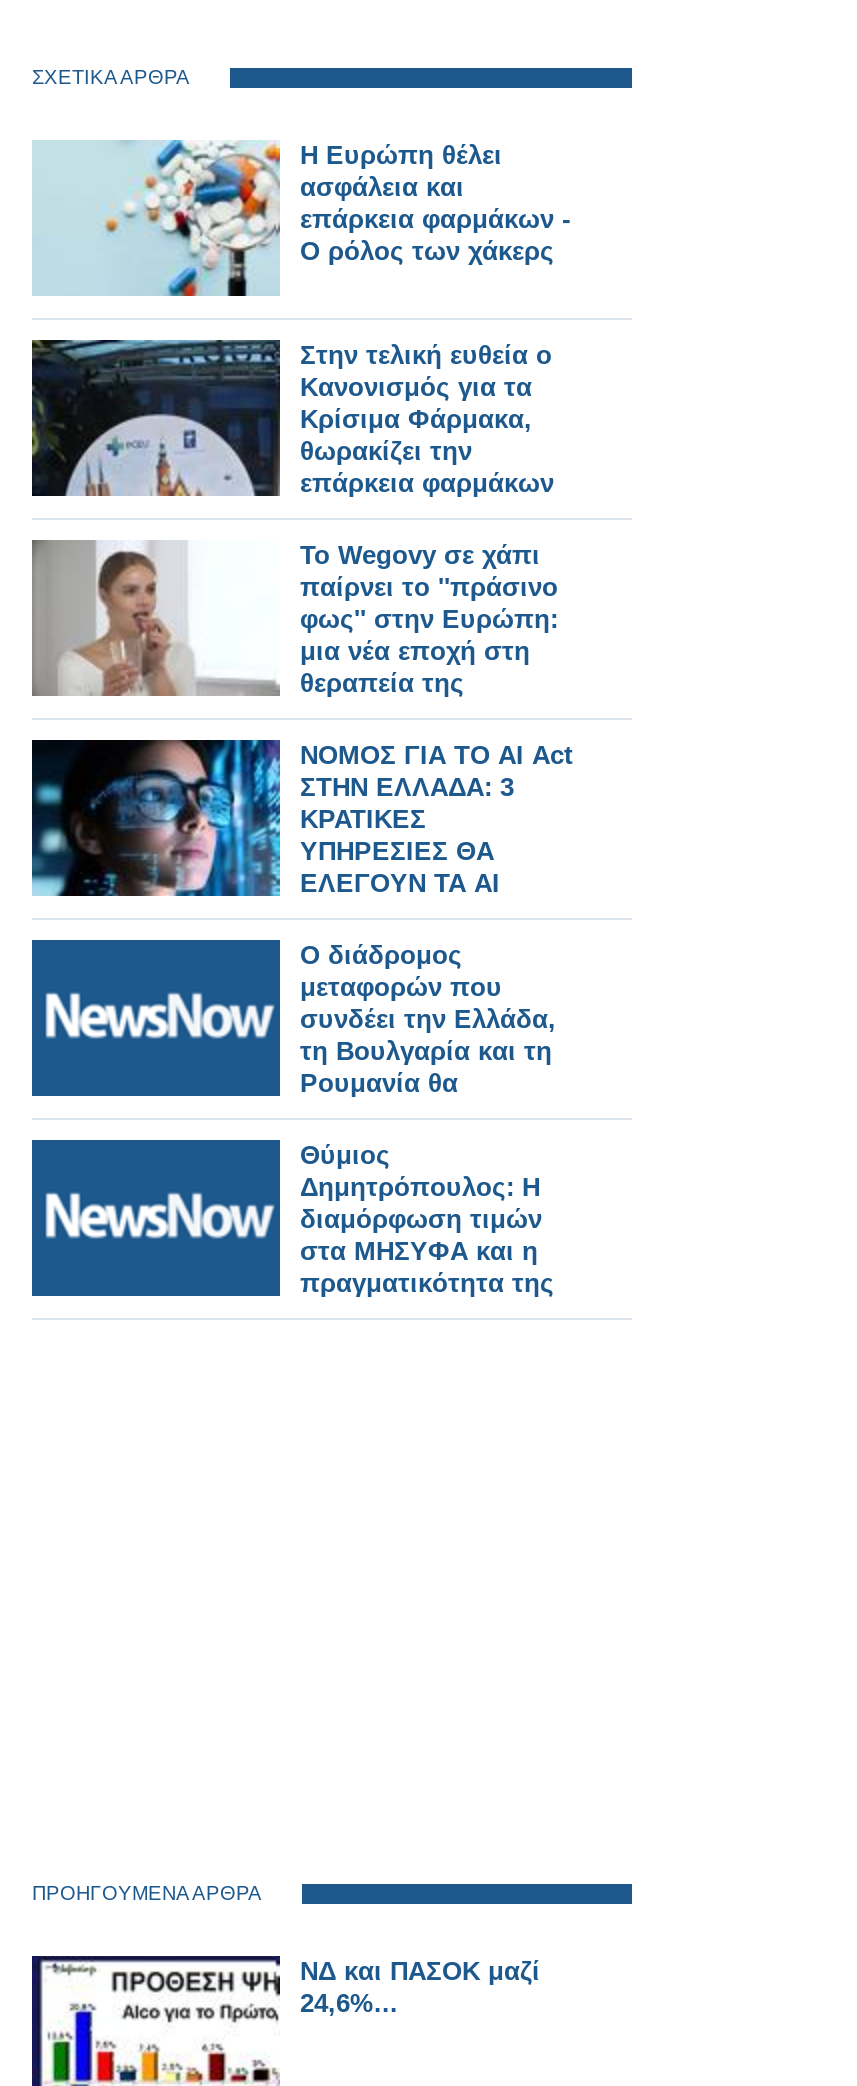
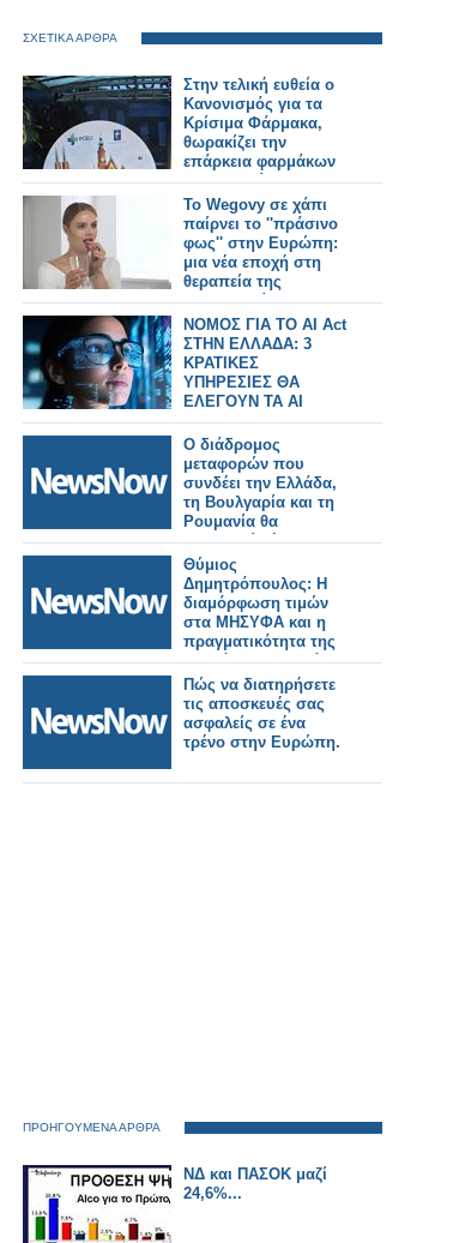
[32,140,570,298] [image] | Η Ευρώπη θέλει | ασφάλεια και | επάρκεια φαρμάκων - | Ο ρόλος των χάκερς -> none
moved [28,336,572,1299] -> [20,73,346,651]: [image] | Στην τελική ευθεία ο | Κανονισμός για τα | ... | στα ΜΗΣΥΦΑ και η | πραγματικότητα της
none -> [183,676,340,752] Πώς να διατηρήσετε | τις αποσκευές σας | ασφαλείς σε ένα | τρένο στην Ευρώπη.

